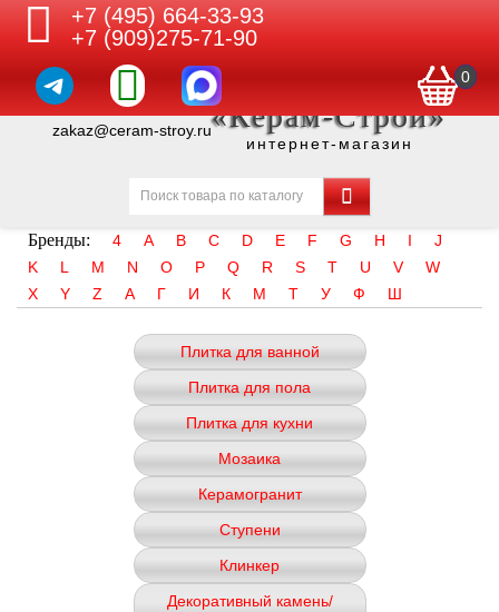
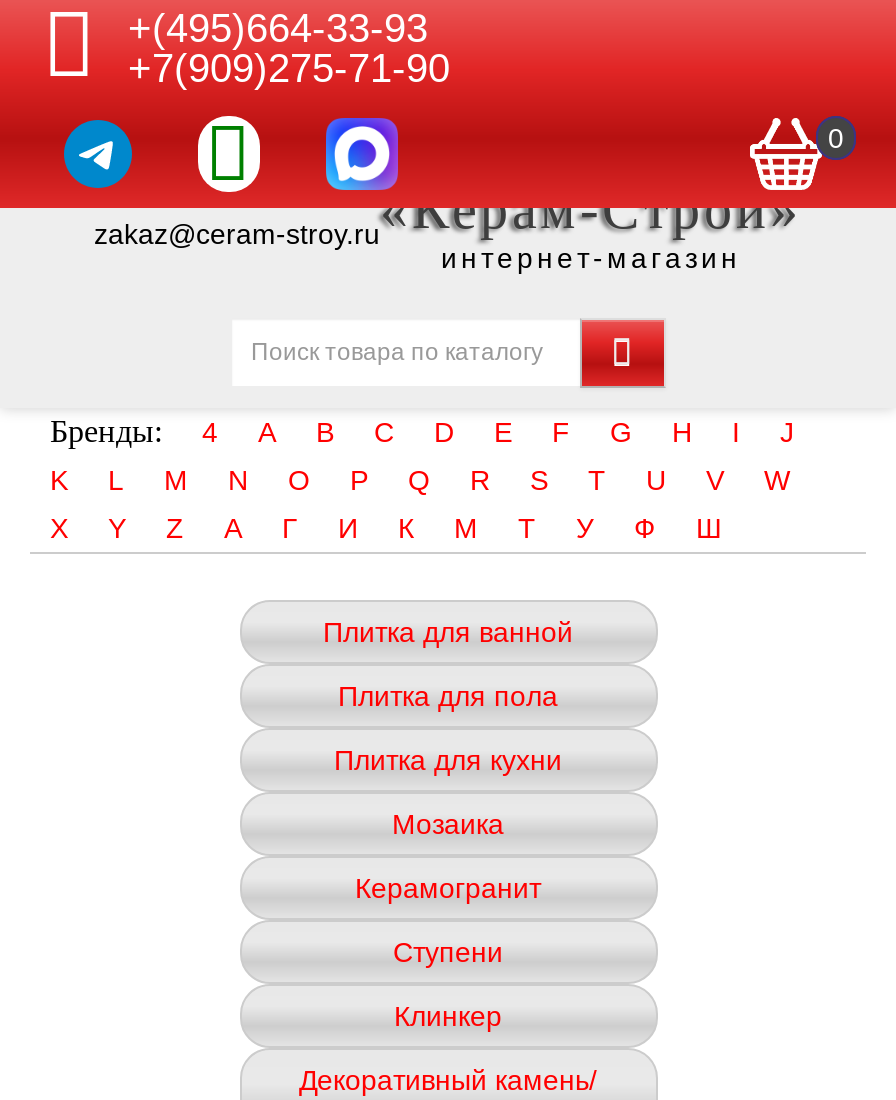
[71,3,264,50] +7 (495) 664-33-93 | +7 (909)275-71-90 -> [128,5,450,89] +(495)664-33-93 | +7(909)275-71-90

